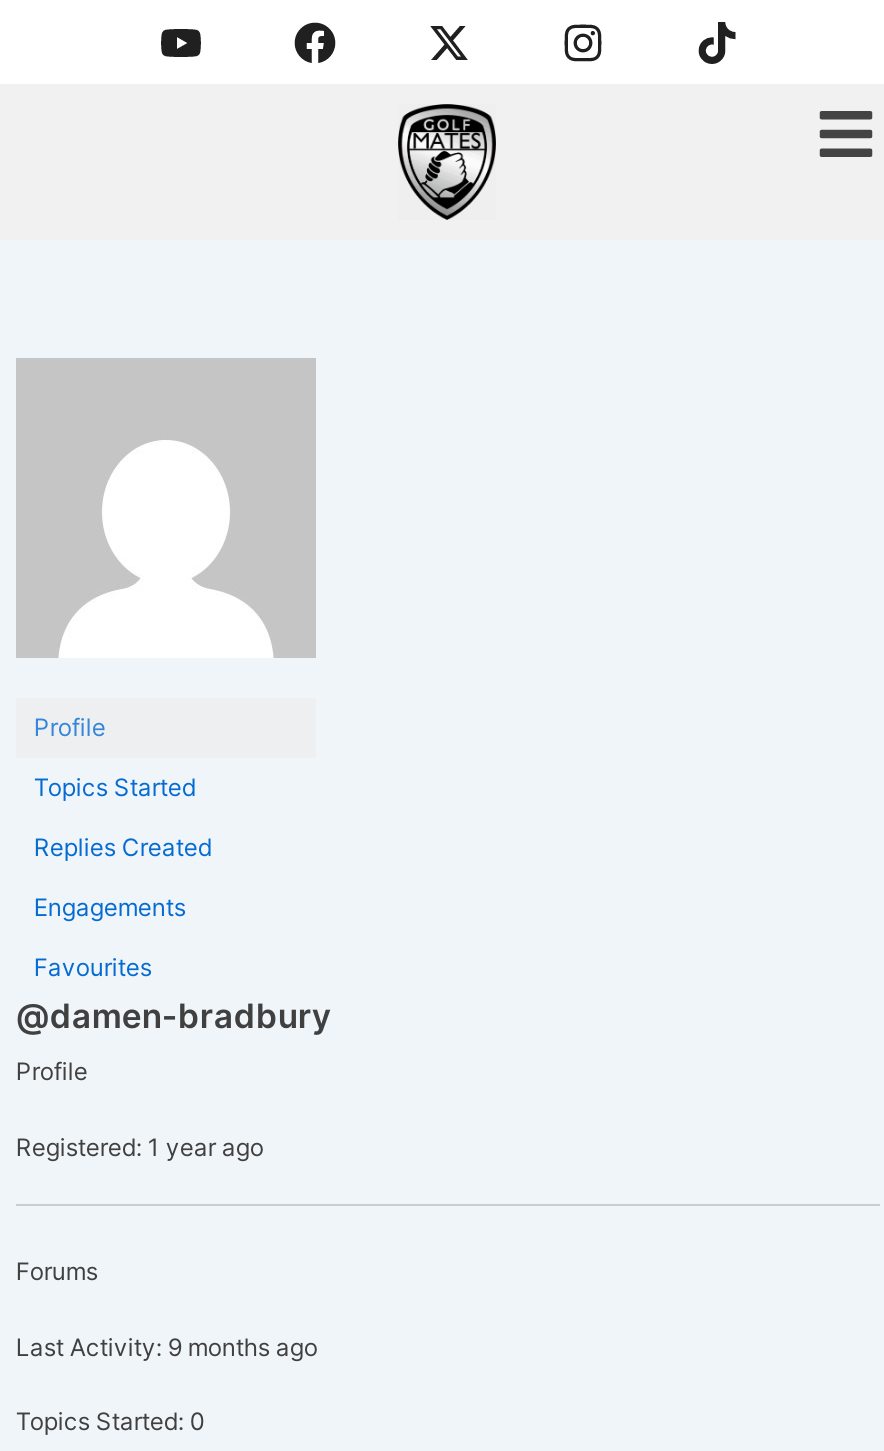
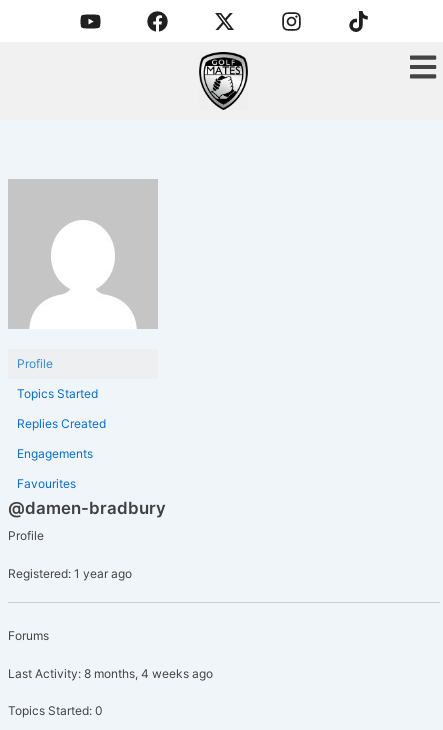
[16,1332,318,1362] Last Activity: 9 months ago -> [8,666,213,681] Last Activity: 8 months, 4 weeks ago

